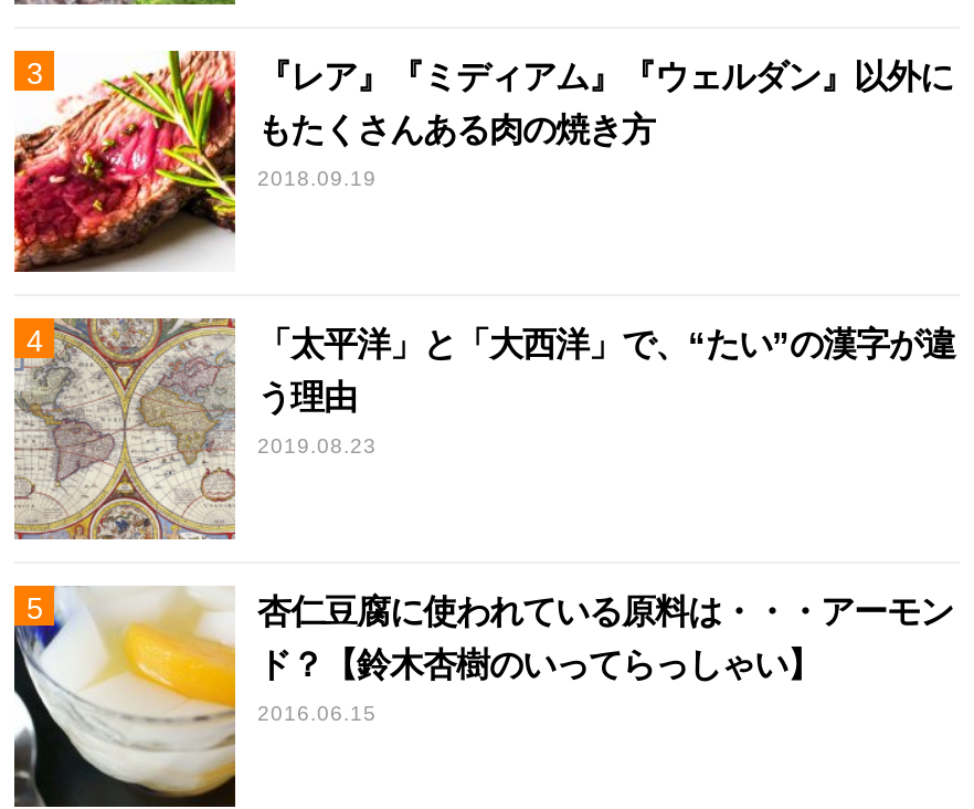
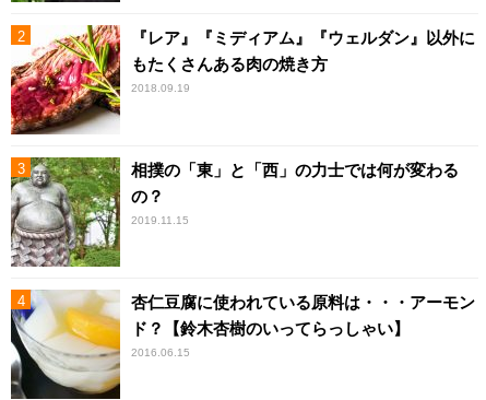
[14,318,955,539] [image] | 「太平洋」と「大西洋」で、“たい”の漢字が違 | う理由 -> [11,156,459,268] [image] | 相撲の「東」と「西」の力士では何が変わる | の？
[257,433,377,457] 2019.08.23 -> [131,214,189,226] 2019.11.15

